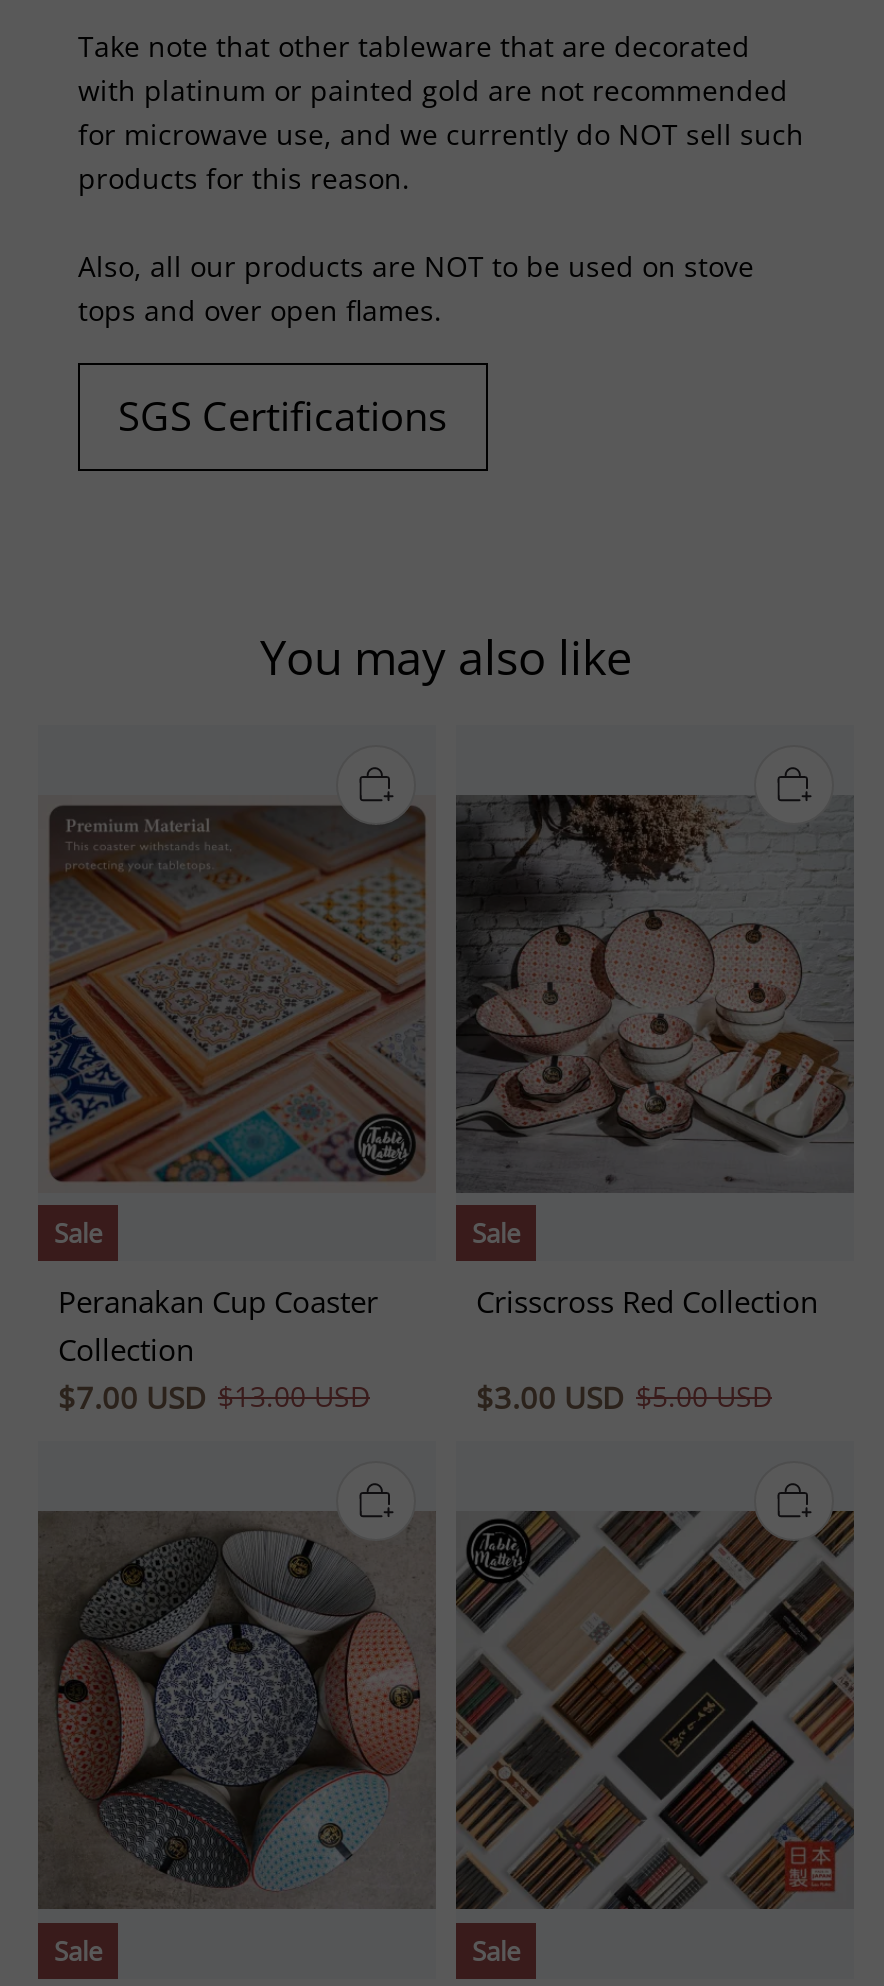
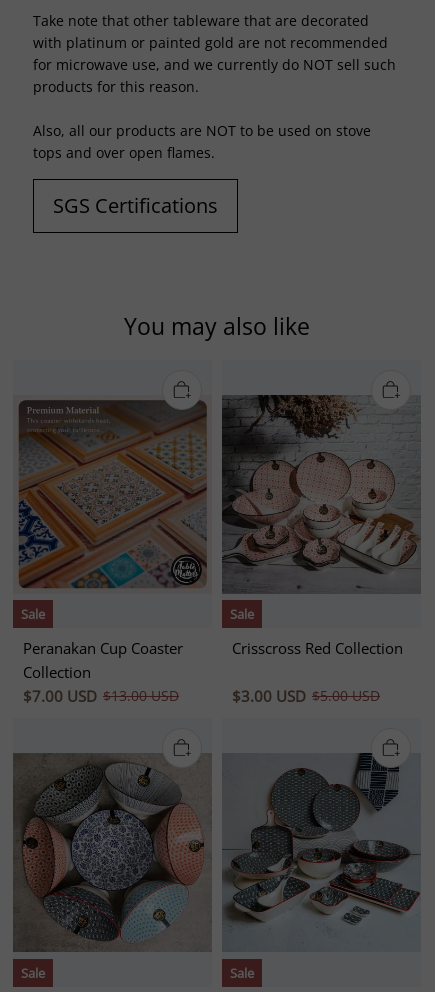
[454,1509,856,1911] [image] -> [222,752,421,952] [image]

